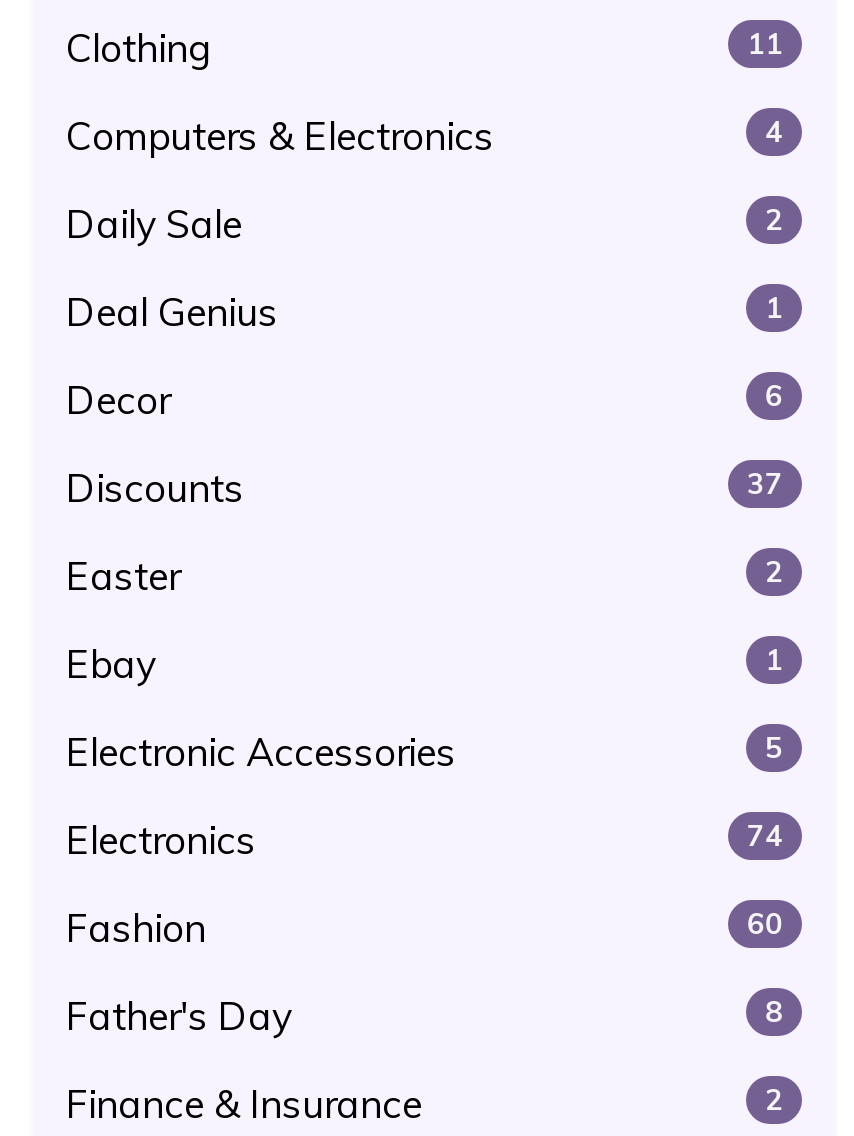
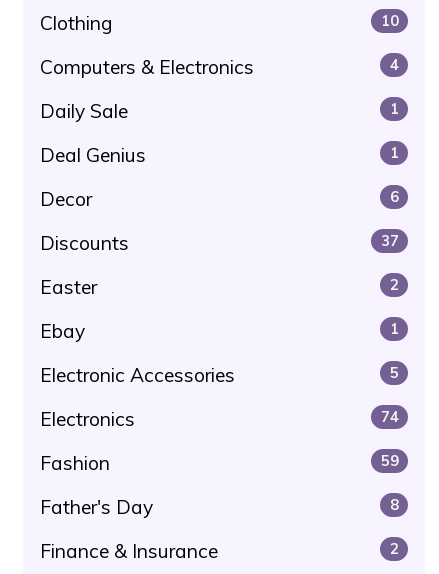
[747,26,783,62] 11 -> [381,12,399,30] 10
[765,202,783,238] 2 -> [390,100,399,118] 1
[747,906,783,942] 60 -> [381,452,399,470] 59

